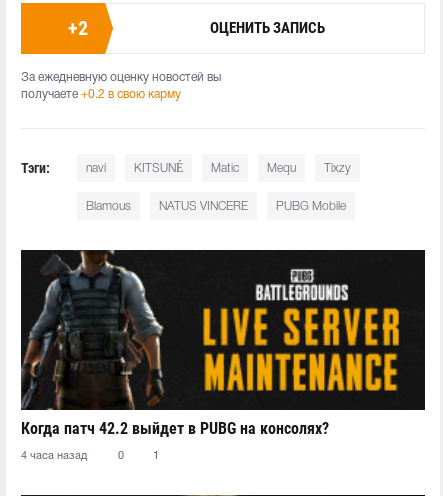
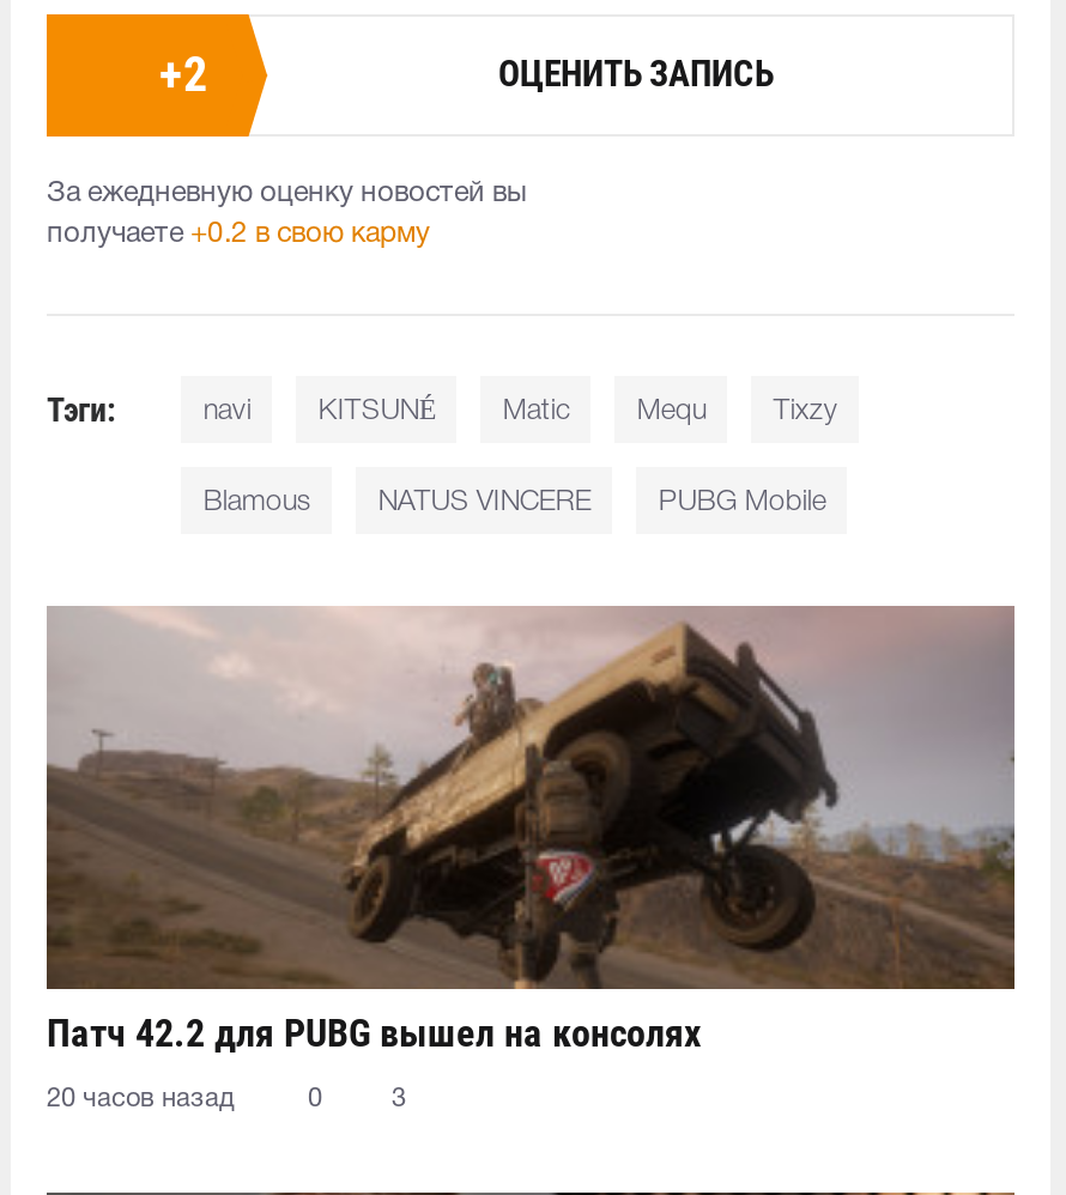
[21,249,425,438] [image] | Когда патч 42.2 выйдет в PUBG на консолях? -> [47,606,1014,1055] [image] | Патч 42.2 для PUBG вышел на консолях
[21,451,87,461] 4 часа назад -> [47,1087,234,1110] 20 часов назад
[153,451,159,461] 1 -> [392,1087,406,1110] 3

